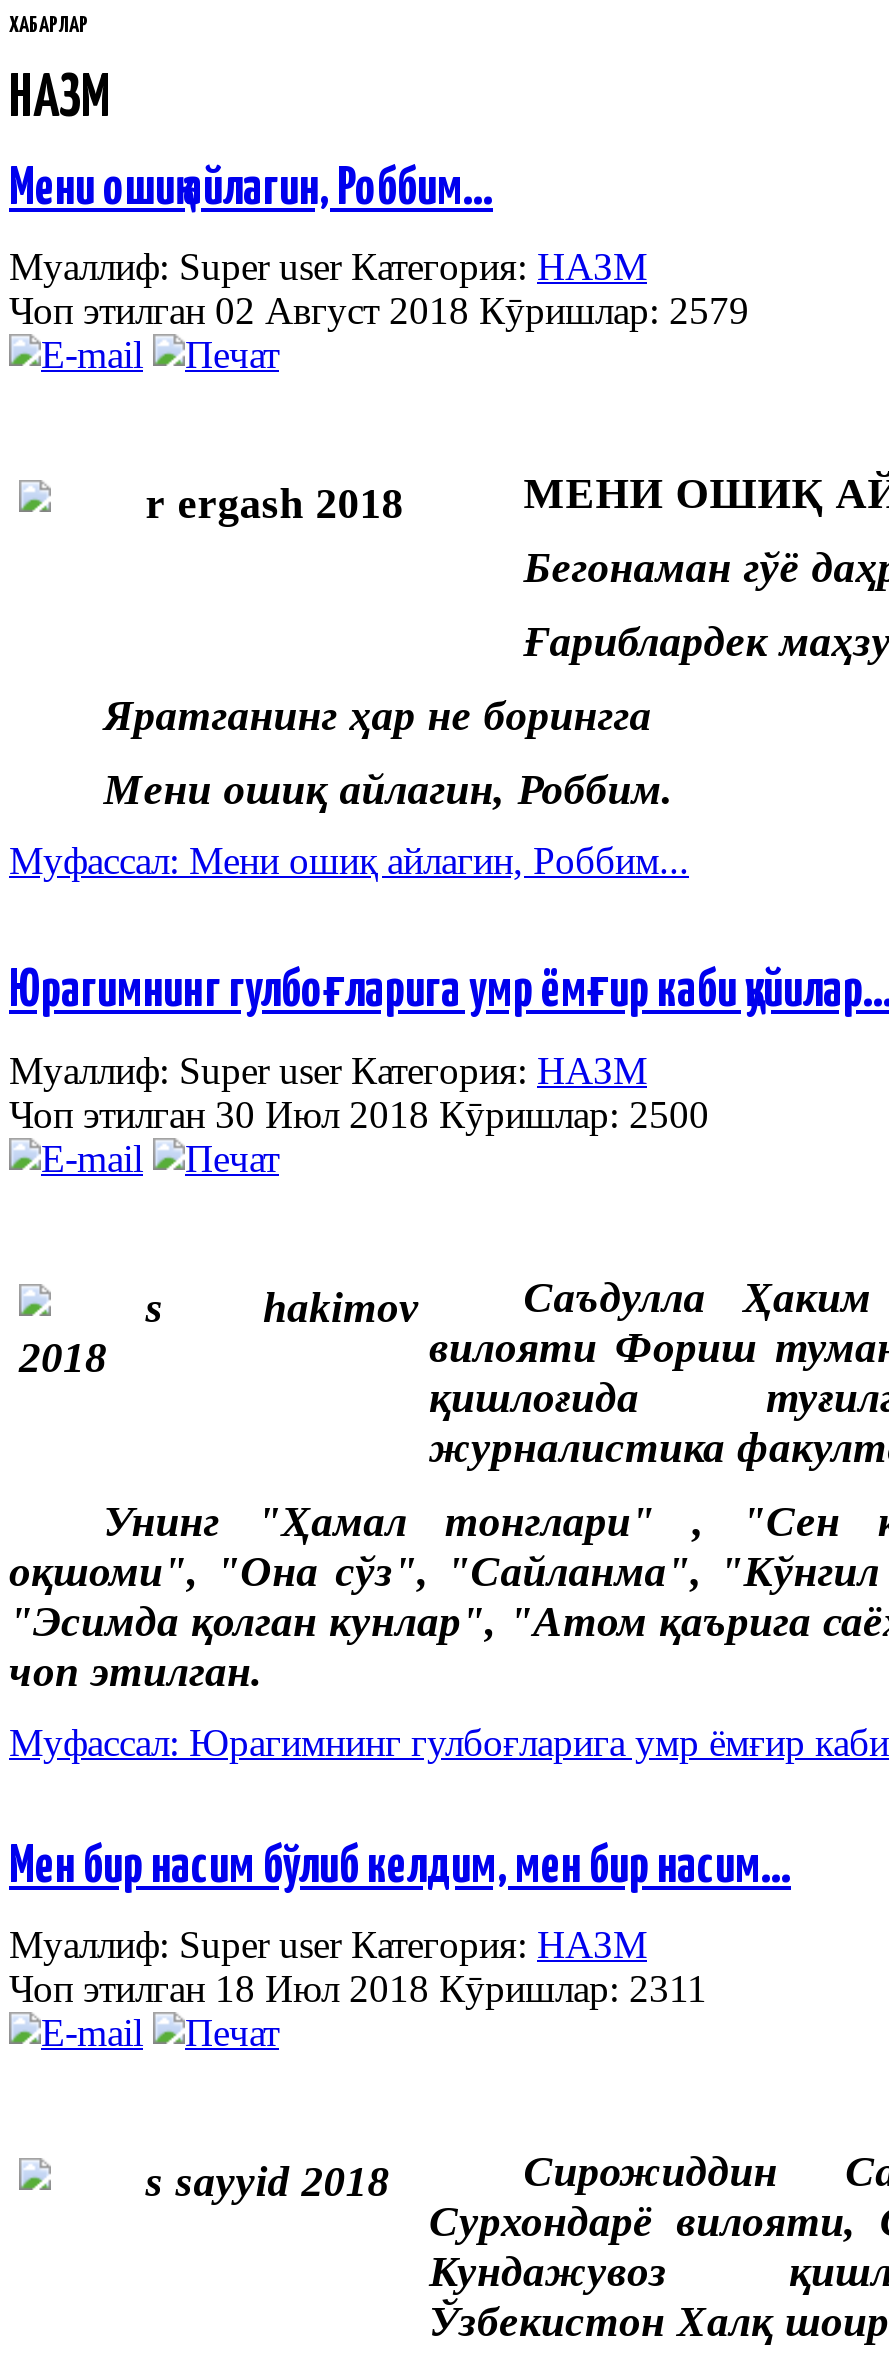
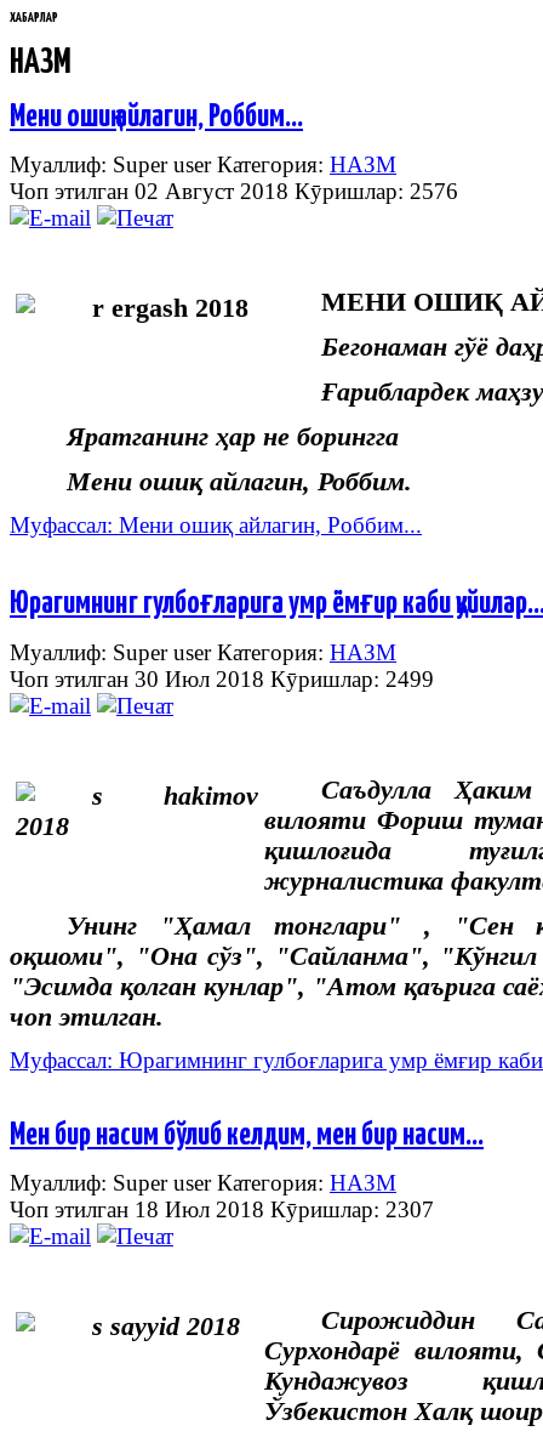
[9,290,749,332] Чоп этилган 02 Август 2018 Кӯришлар: 2579 -> [10,178,458,204] Чоп этилган 02 Август 2018 Кӯришлар: 2576
[9,1093,709,1135] Чоп этилган 30 Июл 2018 Кӯришлар: 2500 -> [10,666,434,691] Чоп этилган 30 Июл 2018 Кӯришлар: 2499
[9,1967,707,2009] Чоп этилган 18 Июл 2018 Кӯришлар: 2311 -> [10,1196,434,1222] Чоп этилган 18 Июл 2018 Кӯришлар: 2307

